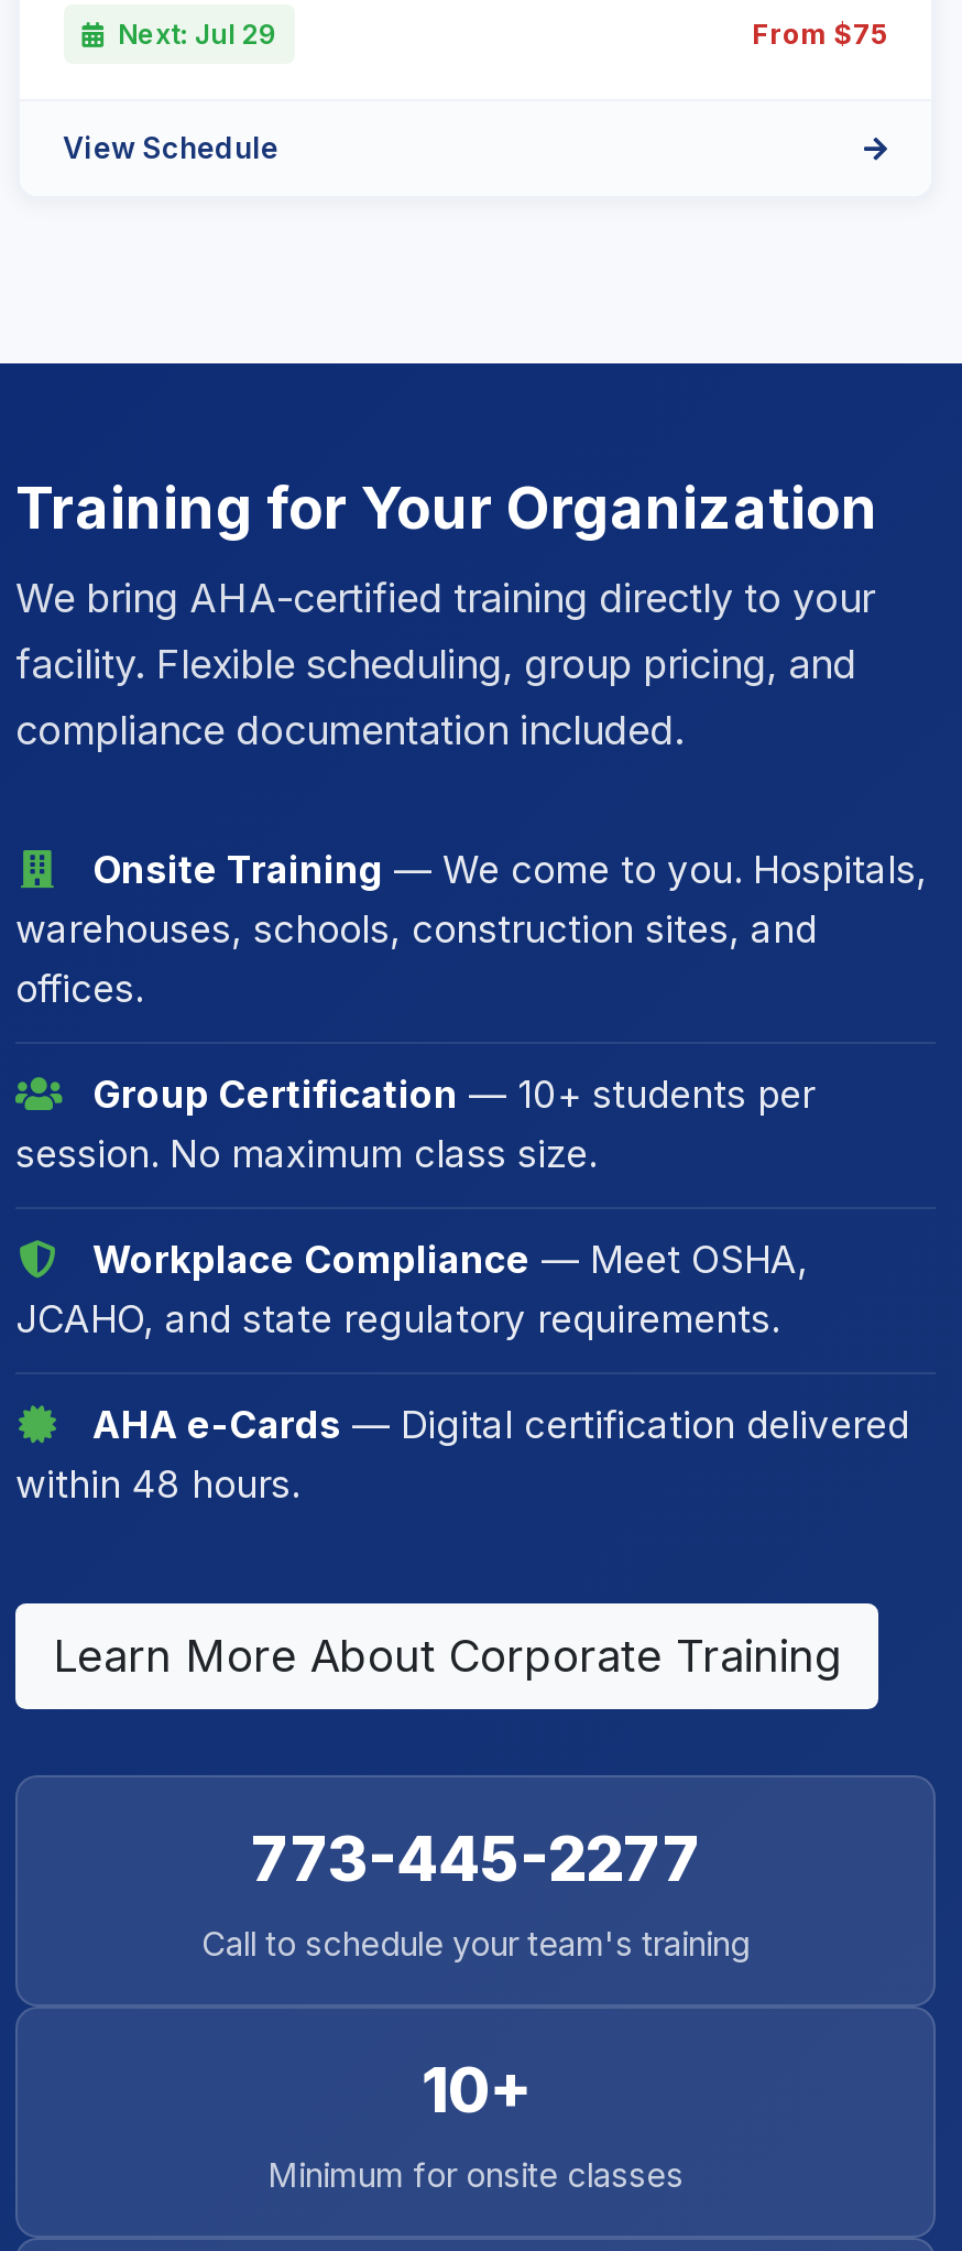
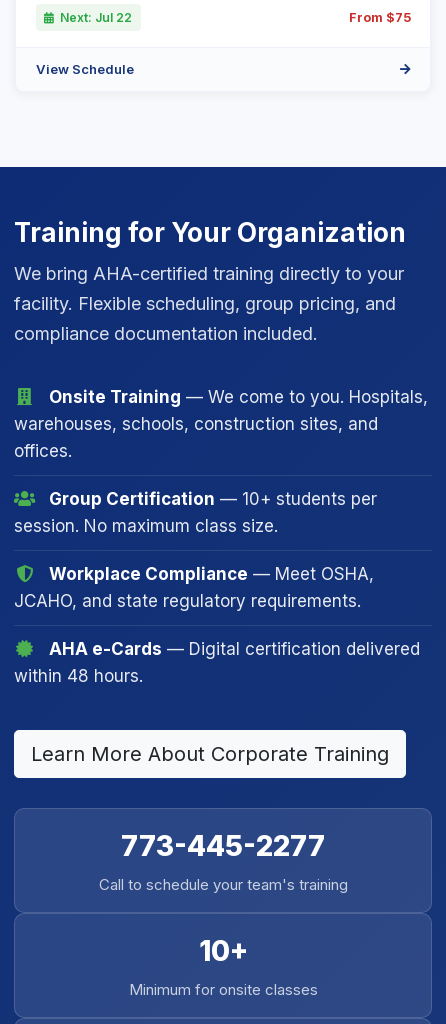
[111,17,276,50] Next: Jul 29 -> [57,10,132,25] Next: Jul 22

